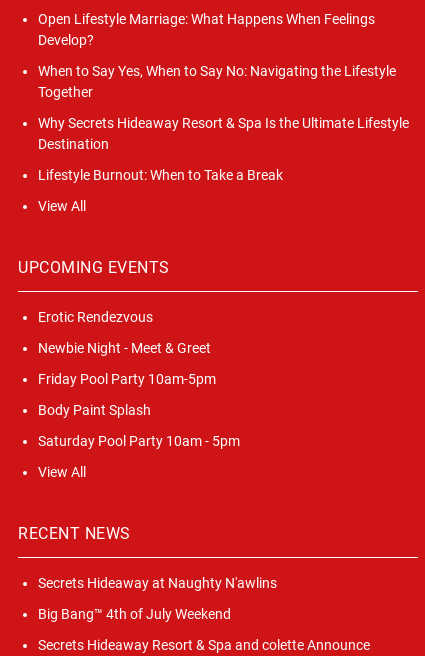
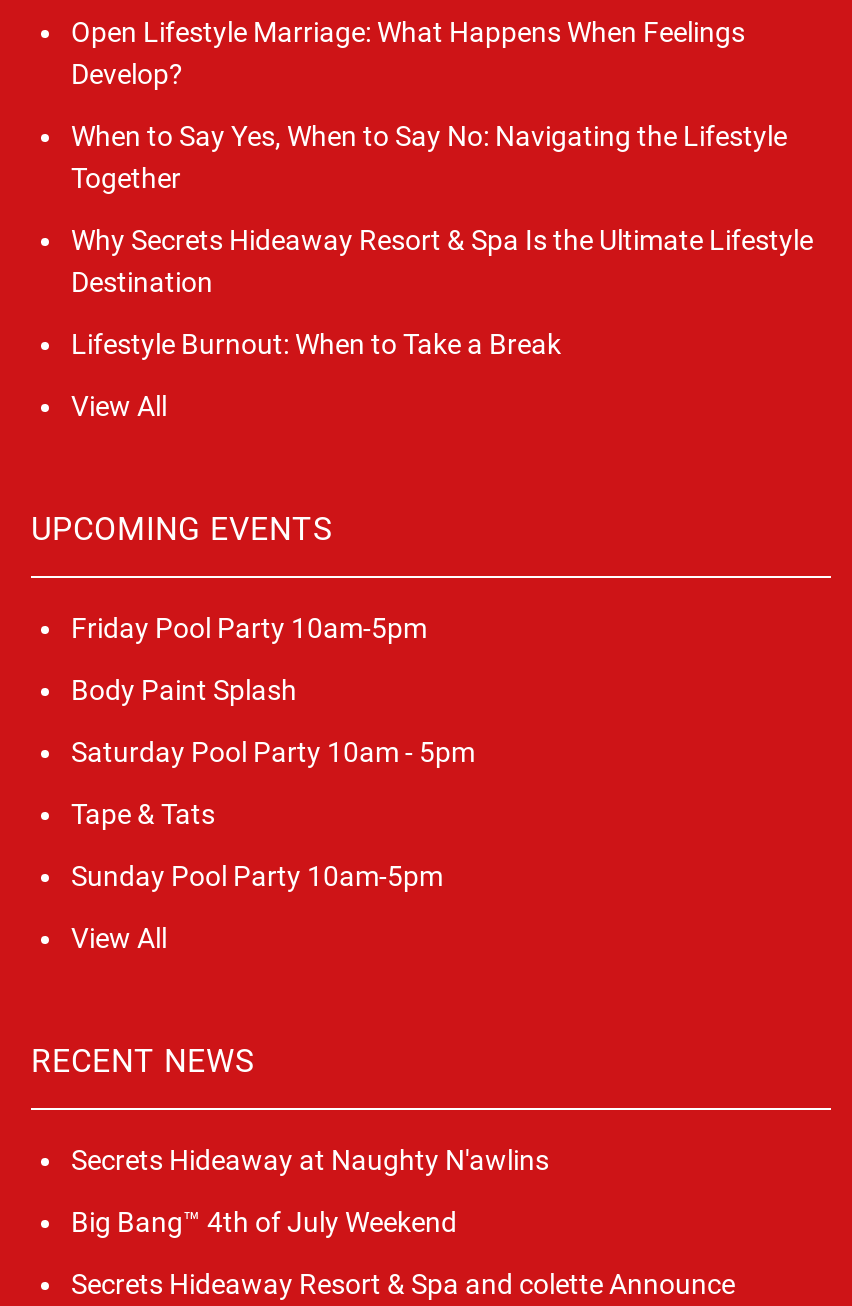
[38,309,211,356] Erotic Rendezvous | Newbie Night - Meet & Greet -> none
moved [38,371,240,449] -> [71,611,475,767]: Friday Pool Party 10am-5pm | Body Paint Splash | Saturday Pool Party 10am - 5pm
none -> [71,797,443,891] Tape & Tats | Sunday Pool Party 10am-5pm

